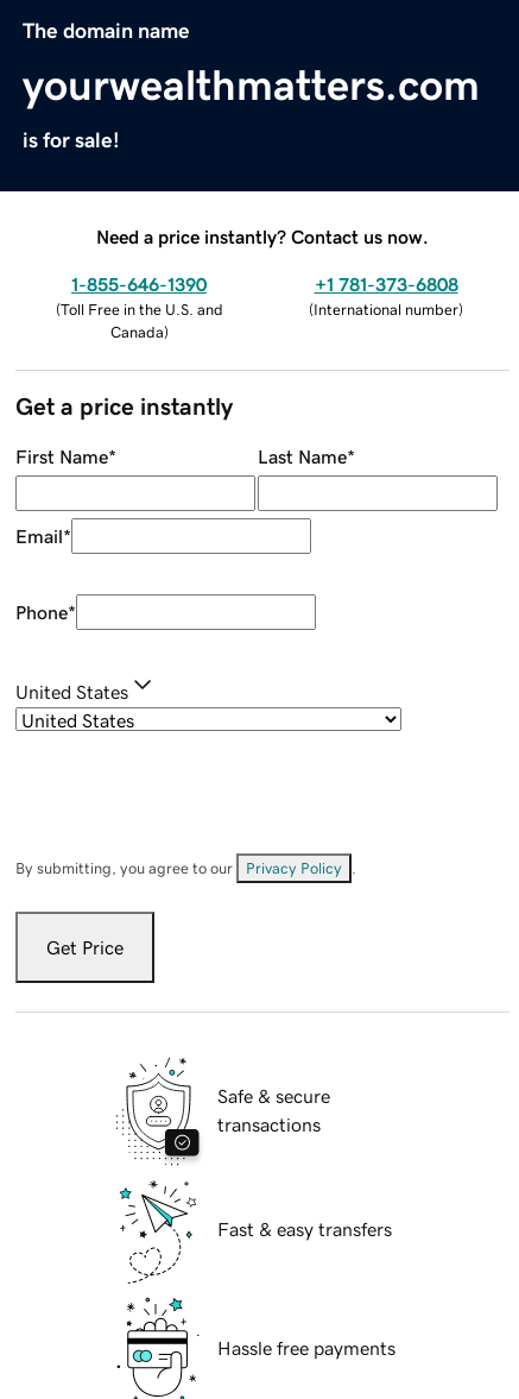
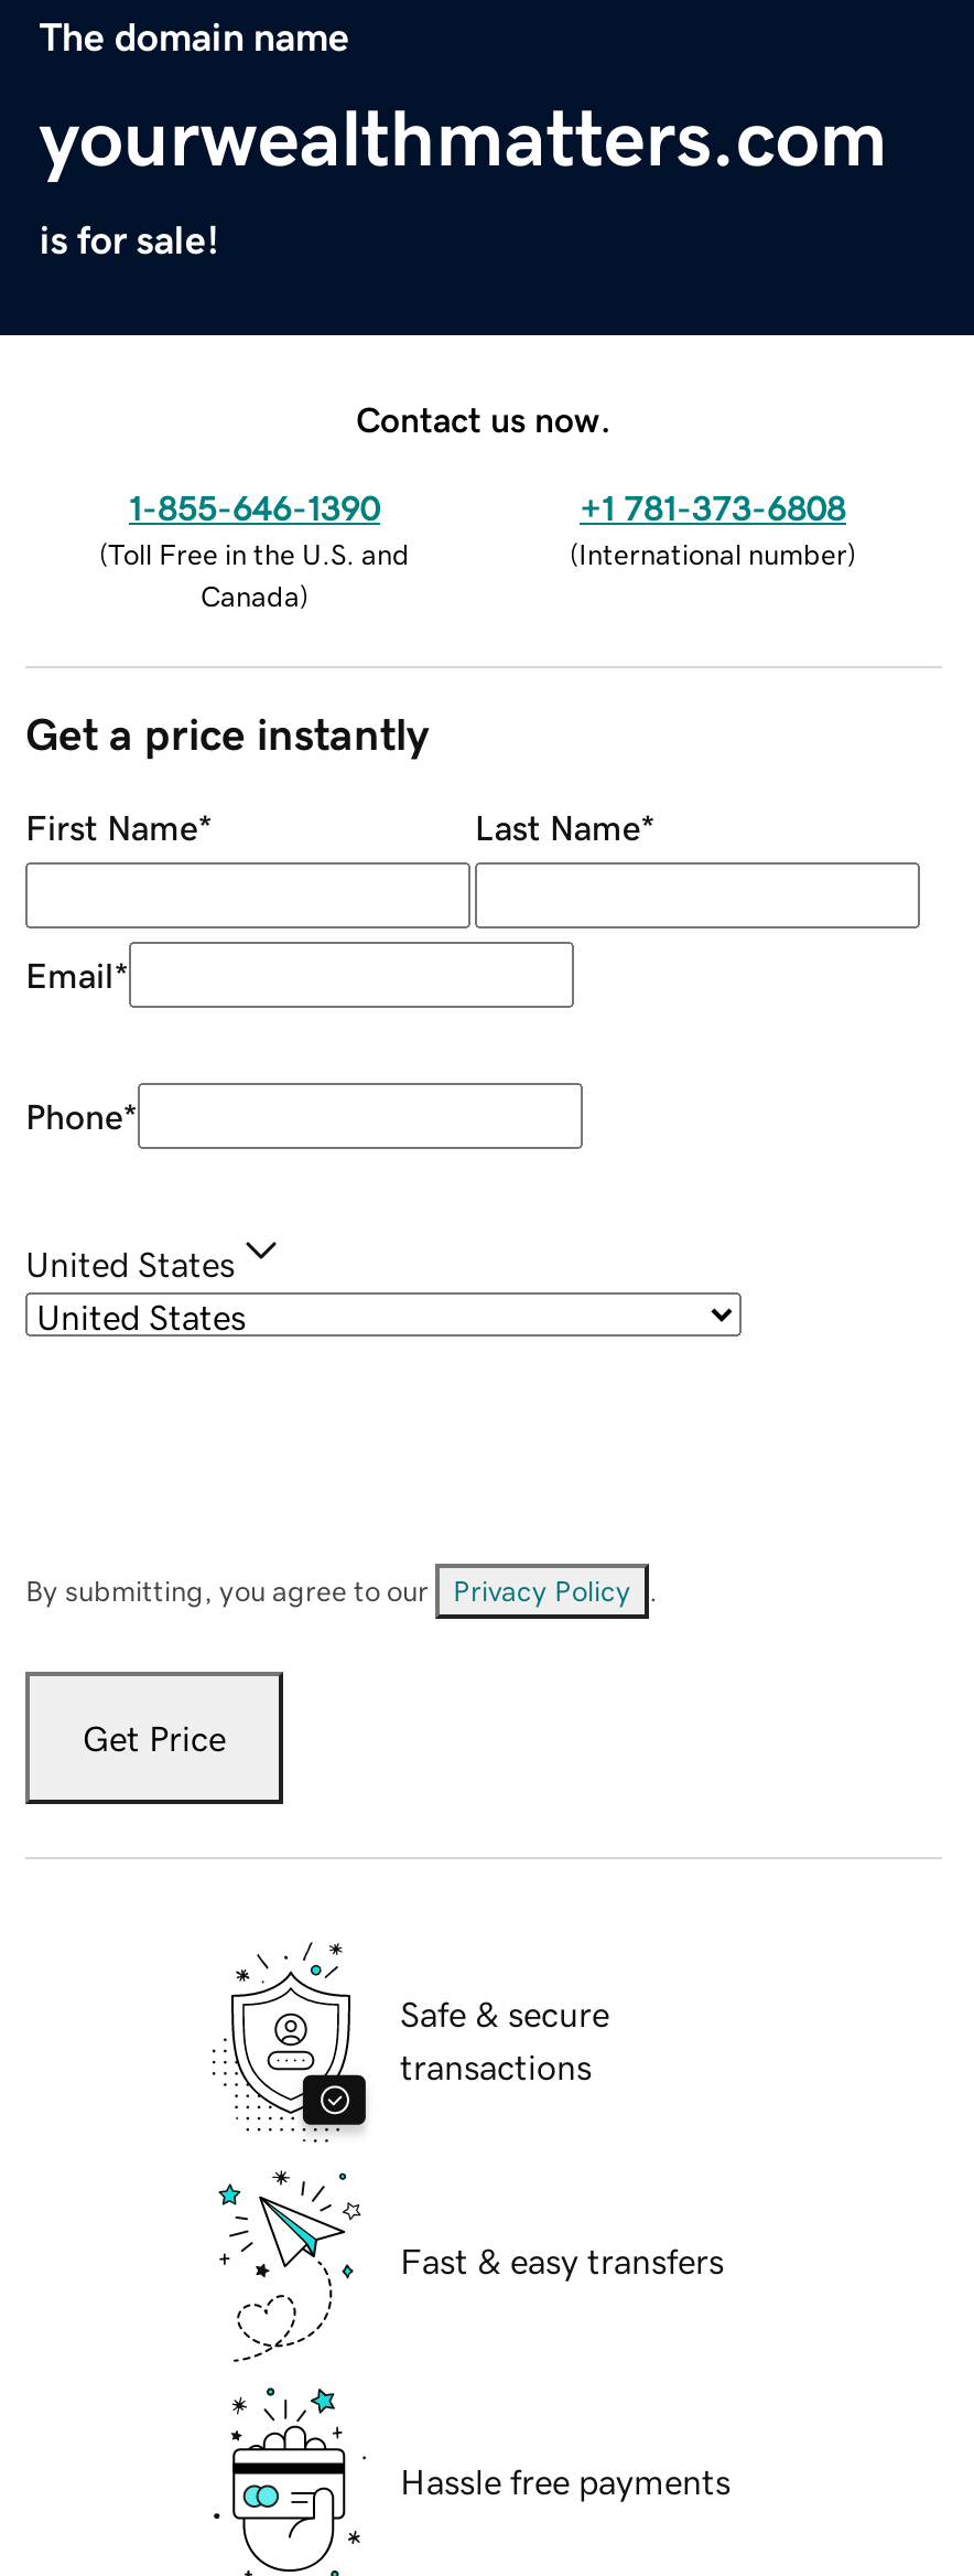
[96,227,429,246] Need a price instantly? Contact us now. -> [356,401,612,436] Contact us now.

